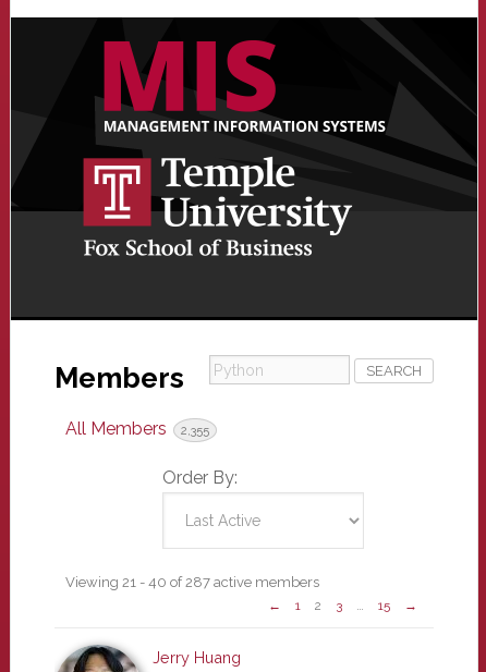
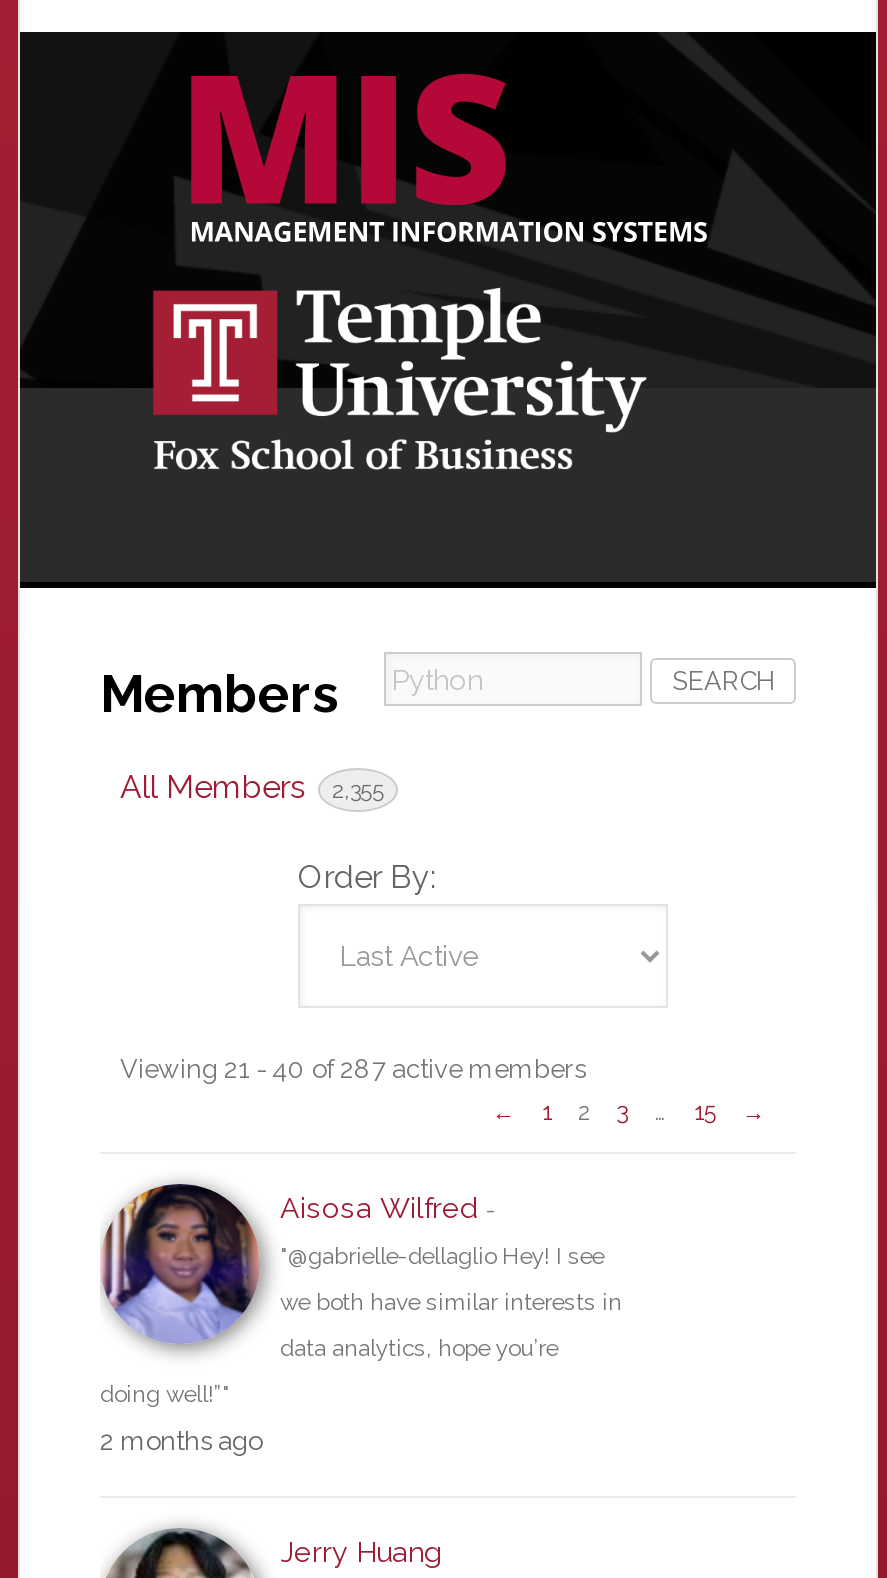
none -> [100,1184,622,1456] [image] | Aisosa Wilfred - | "@gabrielle-dellaglio Hey! I see | we both have similar interests in | data analytics, hope you’re | doing well!”" | 2 months ago

